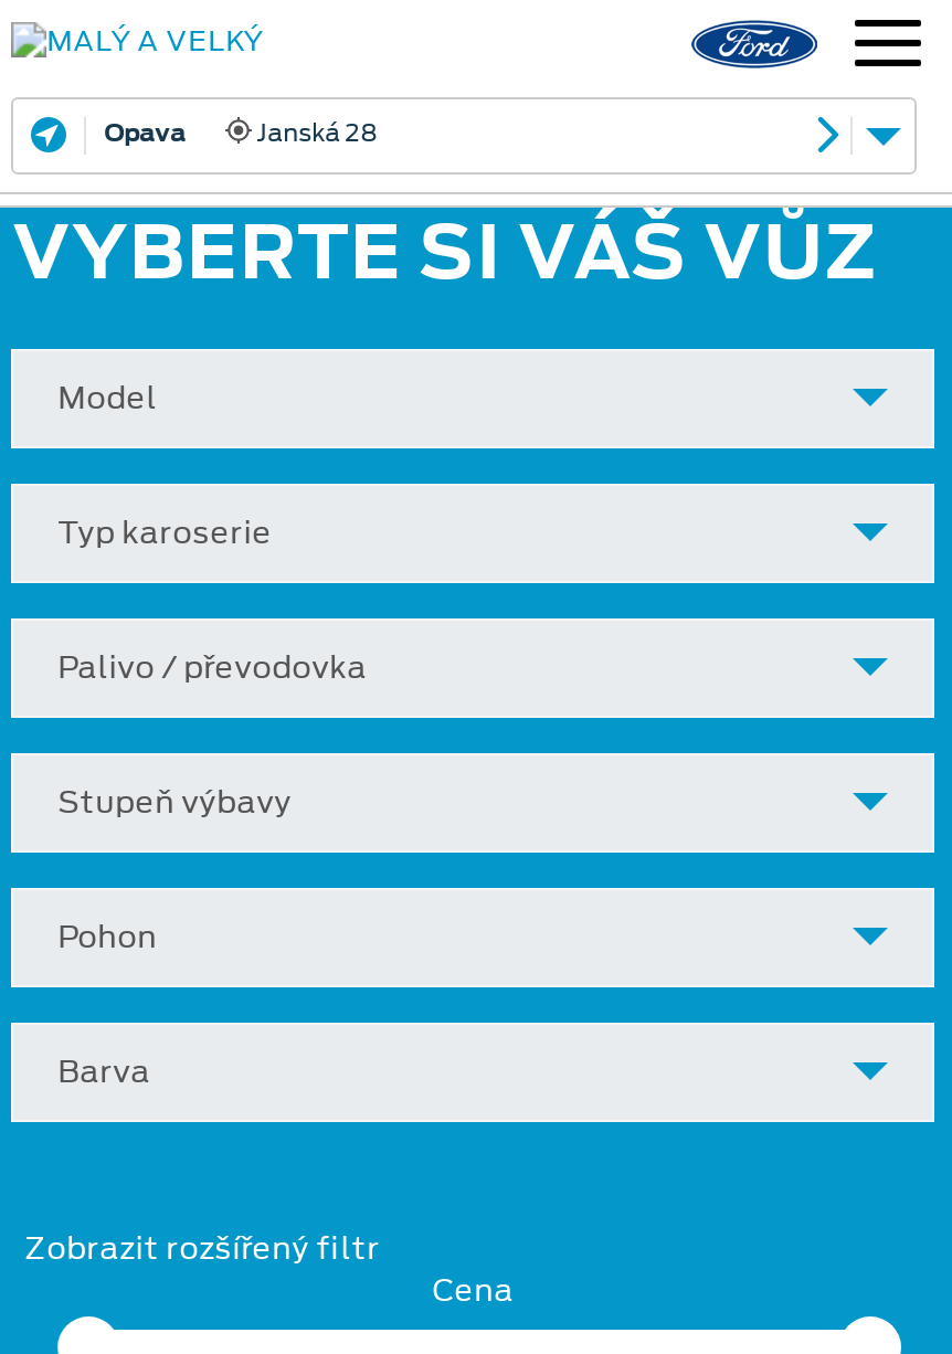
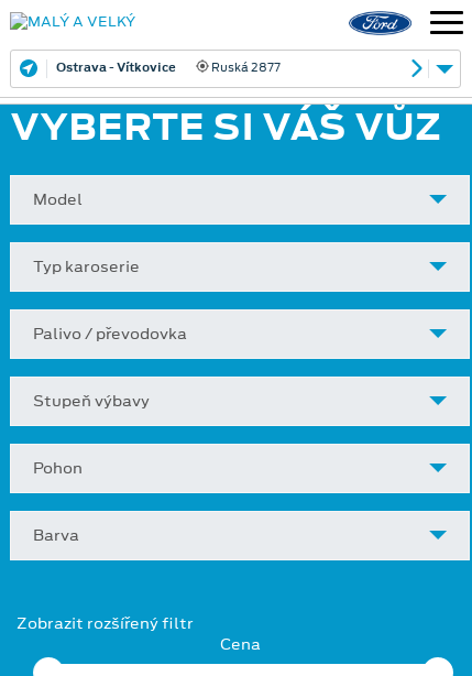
[104,114,378,149] Opava | Janská 28 -> [56,58,281,75] Ostrava - Vítkovice | Ruská 2877

